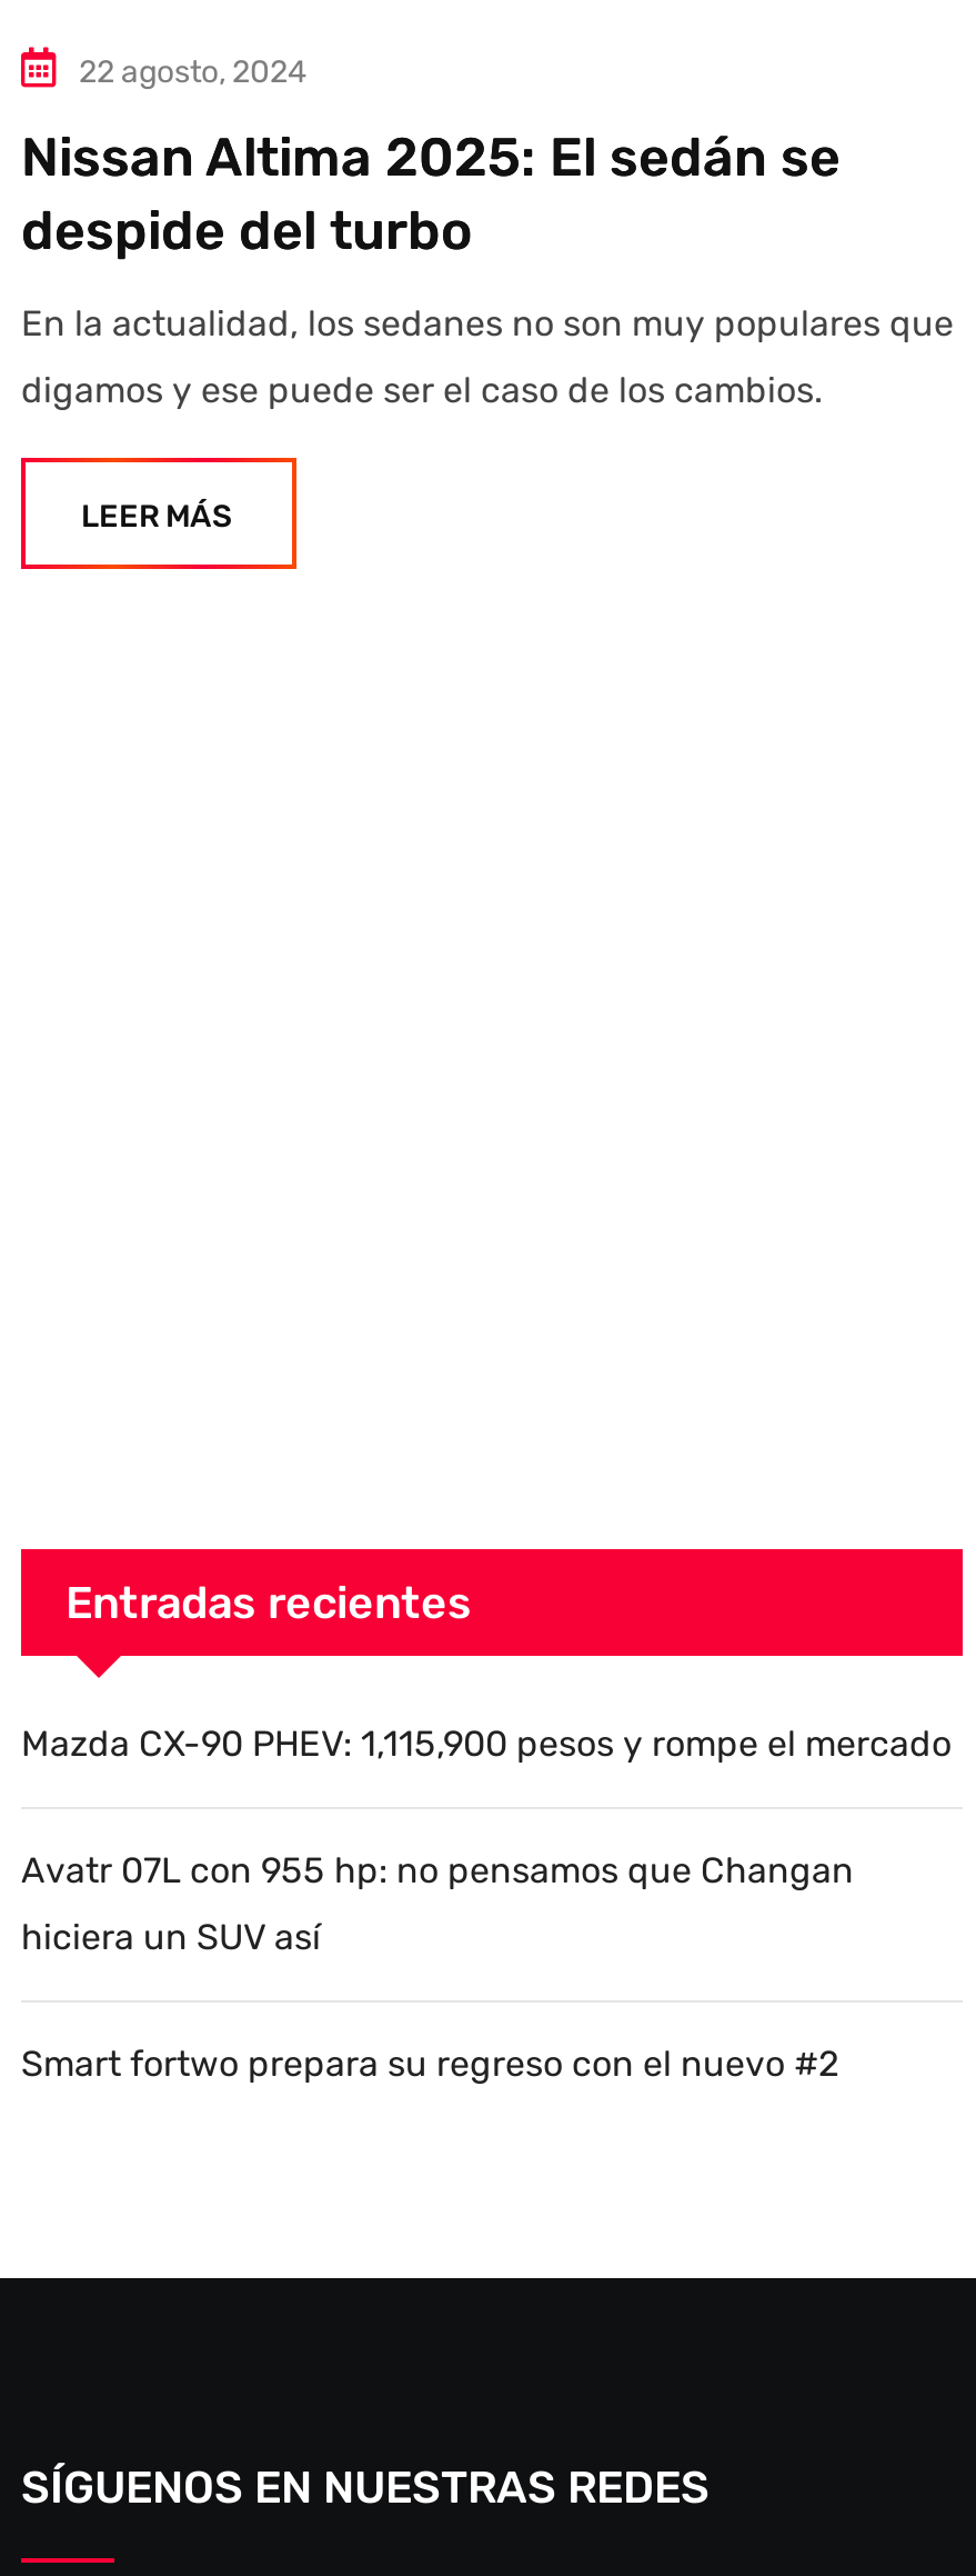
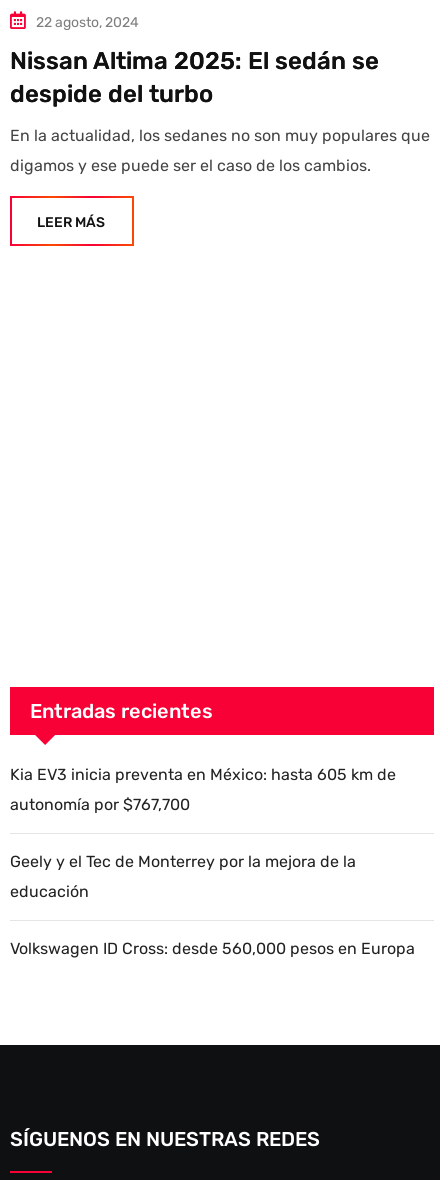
[21,1723,952,2086] Mazda CX-90 PHEV: 1,115,900 pesos y rompe el mercado | Avatr 07L con 955 hp: no pensamos que Changan | hiciera un SUV así | Smart fortwo prepara su regreso con el nuevo #2 -> [10,765,415,958] Kia EV3 inicia preventa en México: hasta 605 km de | autonomía por $767,700 | Geely y el Tec de Monterrey por la mejora de la | educación | Volkswagen ID Cross: desde 560,000 pesos en Europa

